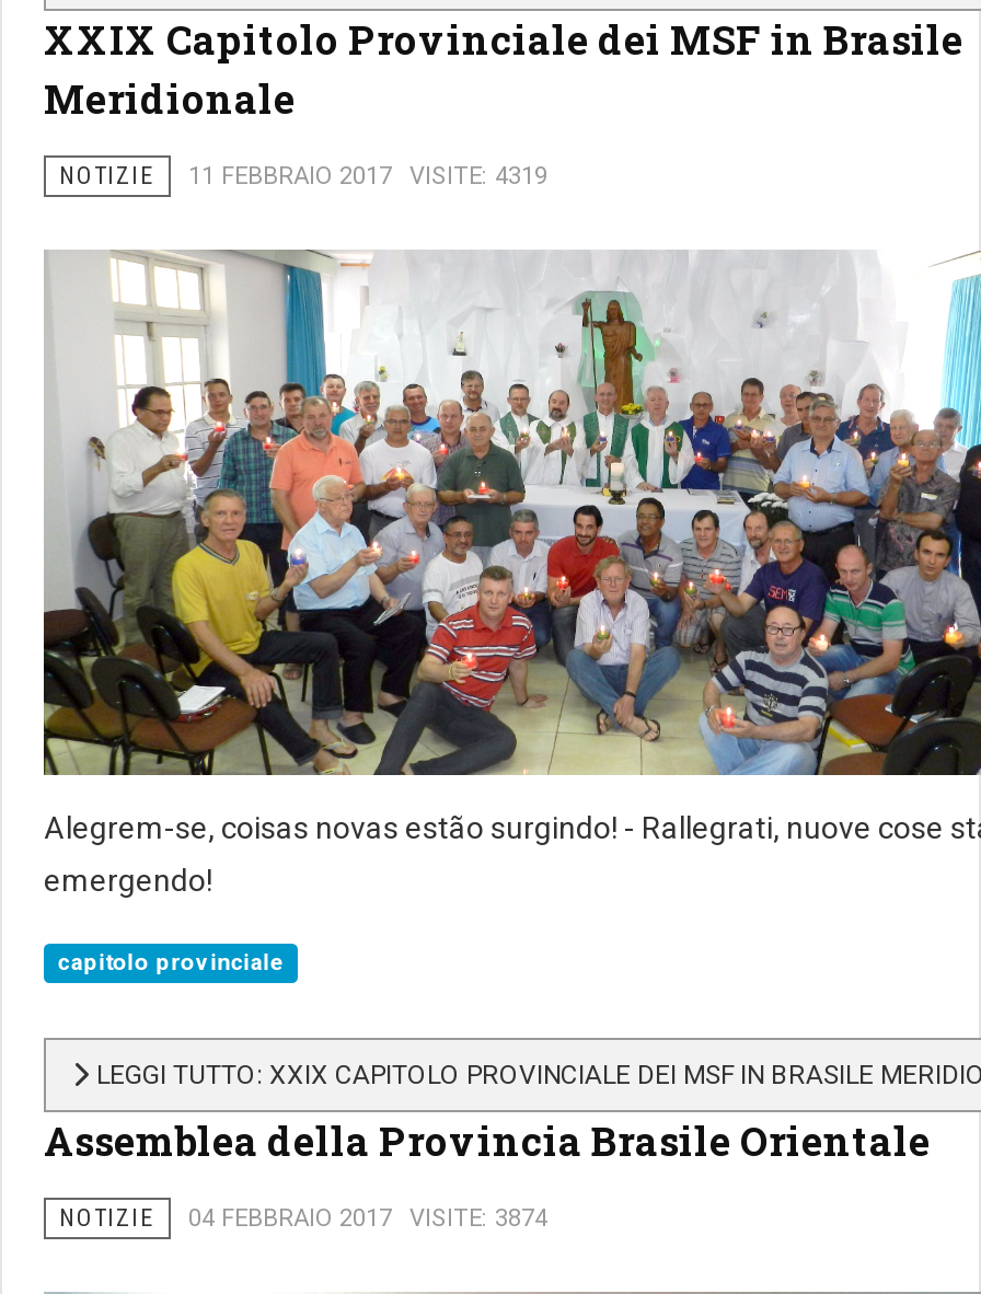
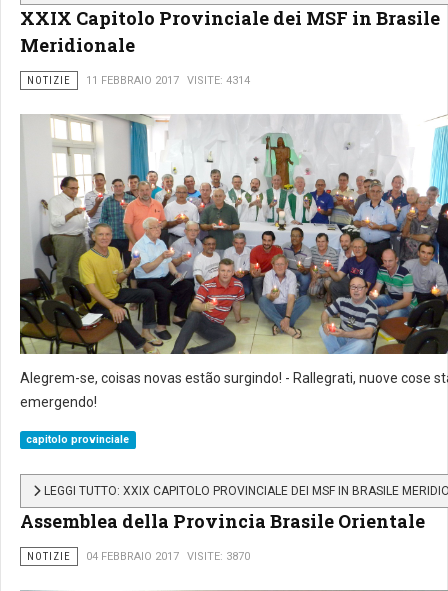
[59,162,547,190] NOTIZIE 11 FEBBRAIO 2017 VISITE: 4319 -> [27,74,250,87] NOTIZIE 11 FEBBRAIO 2017 VISITE: 4314
[59,1204,547,1233] NOTIZIE 04 FEBBRAIO 2017 VISITE: 3874 -> [27,550,250,563] NOTIZIE 04 FEBBRAIO 2017 VISITE: 3870

